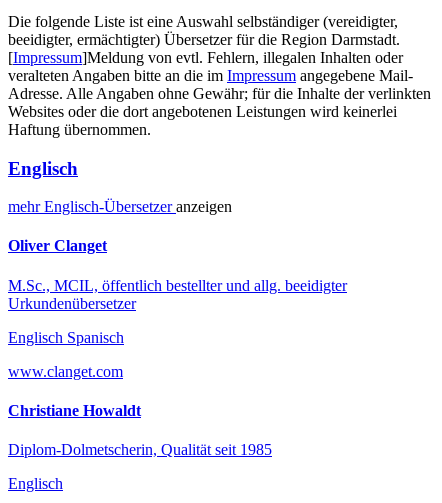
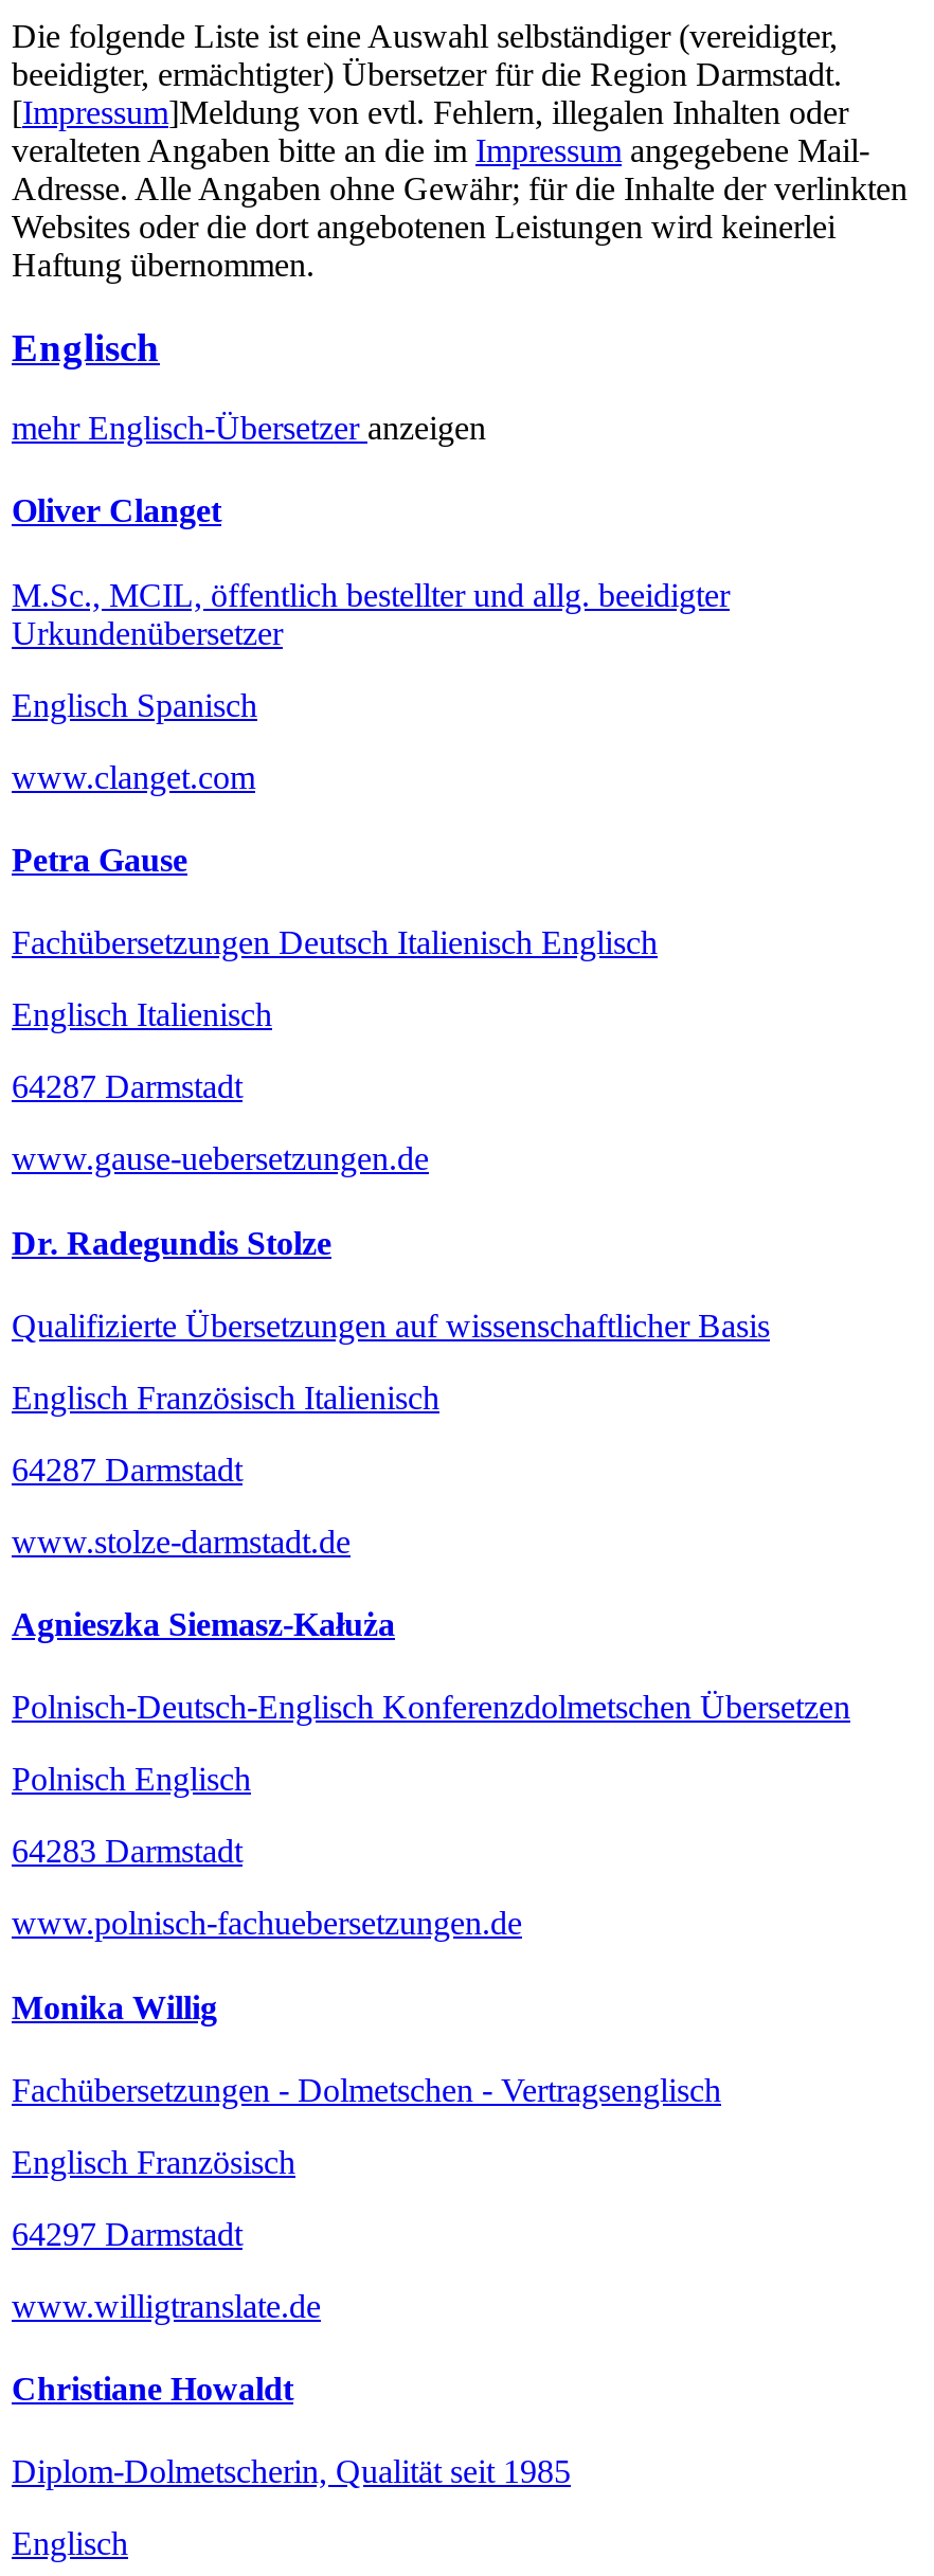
none -> [12,842,850,2324] Petra Gause | Fachübersetzungen Deutsch Italienisch Englisch | Englisch Italienisch | 64287 Darmstadt | www.gause-uebersetzungen.de | Dr. Radegundis Stolze | Qualifizierte Übersetzungen auf wissenschaftlicher Basis | Englisch Französisch Italienisch | 64287 Darmstadt | www.stolze-darmstadt.de | Agnieszka Siemasz-Kałuża | Polnisch-Deutsch-Englisch Konferenzdolmetschen Übersetzen | Polnisch Englisch | 64283 Darmstadt | www.polnisch-fachuebersetzungen.de | Monika Willig | Fachübersetzungen - Dolmetschen - Vertragsenglisch | Englisch Französisch | 64297 Darmstadt | www.willigtranslate.de

